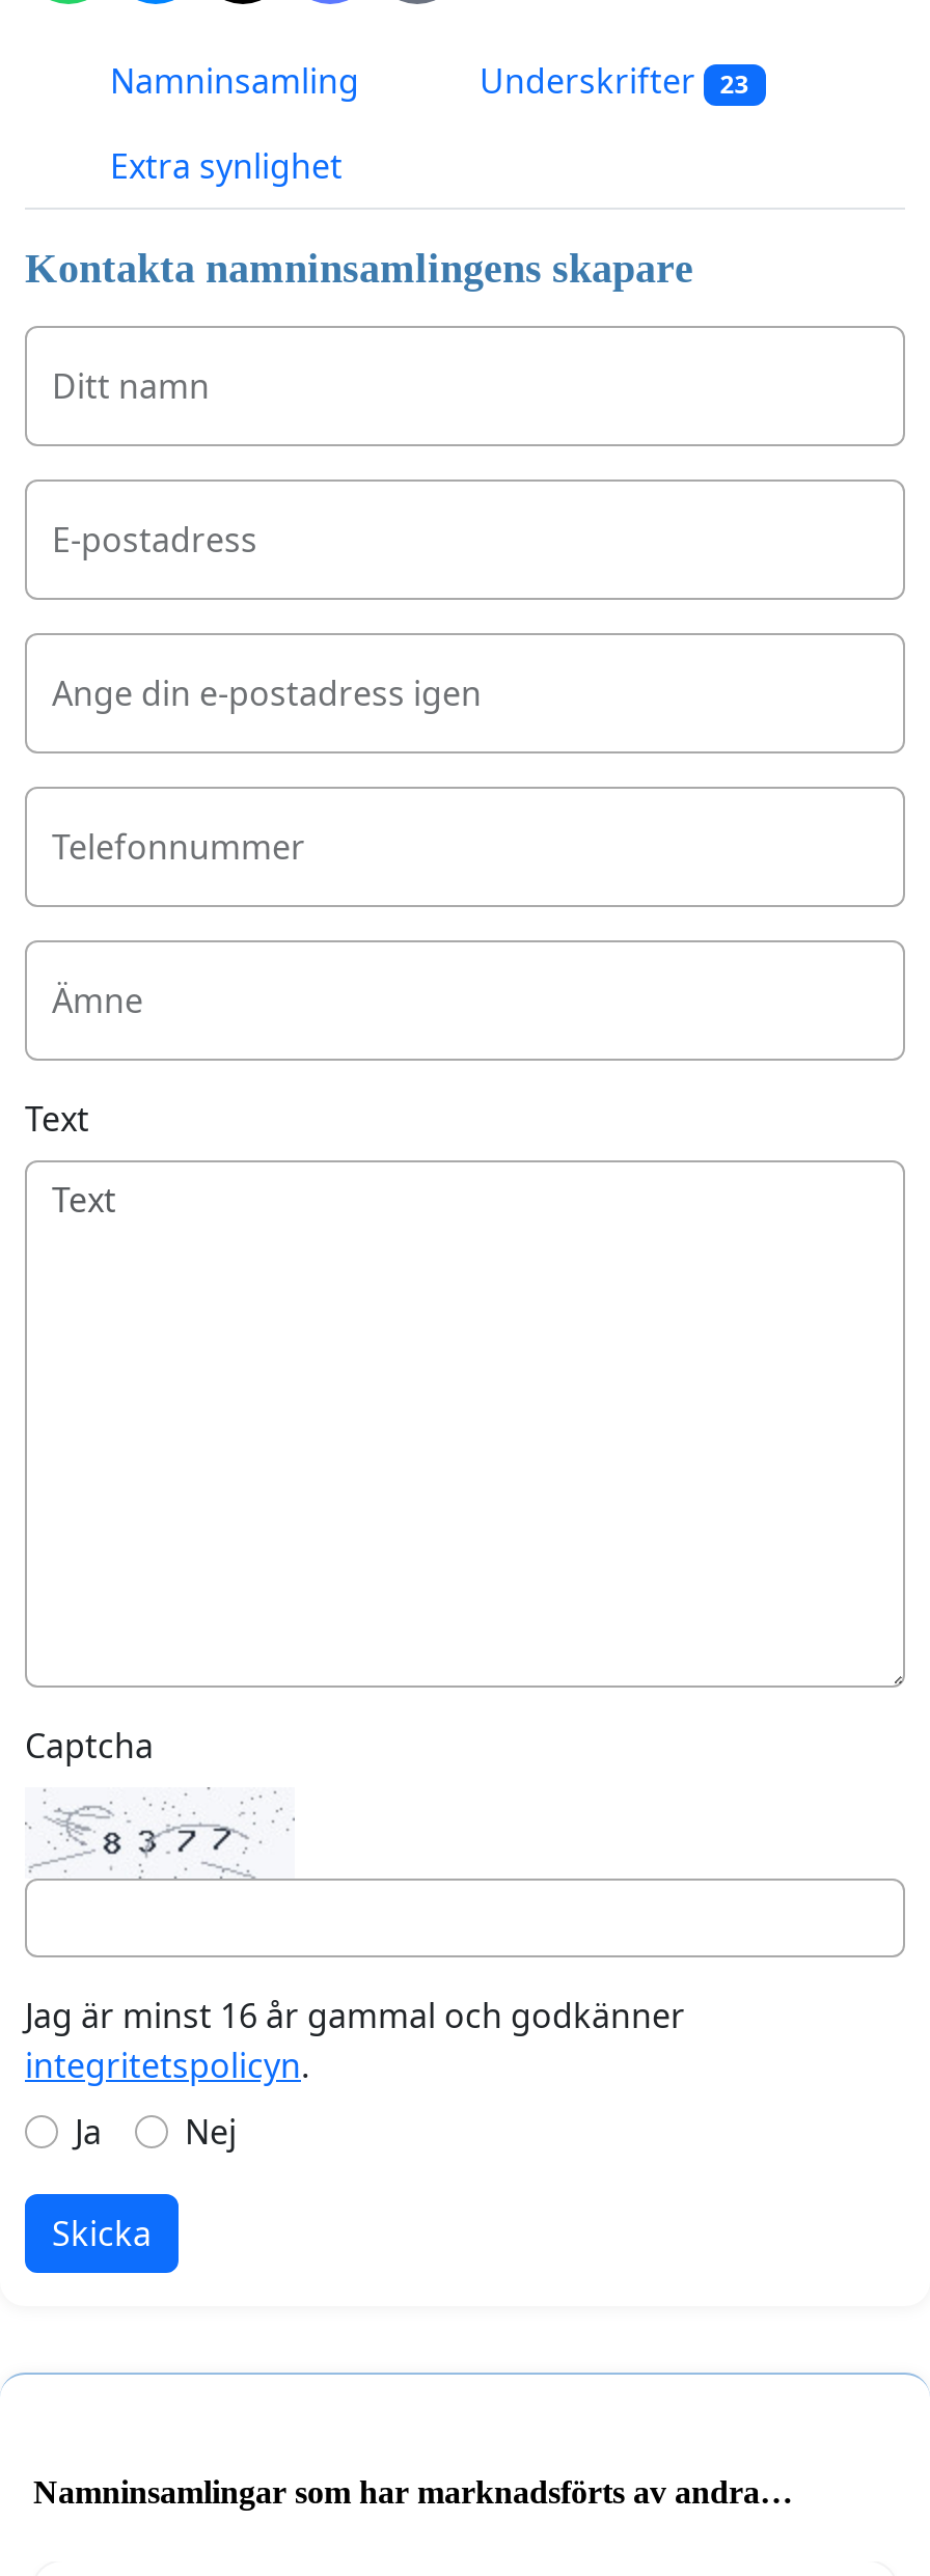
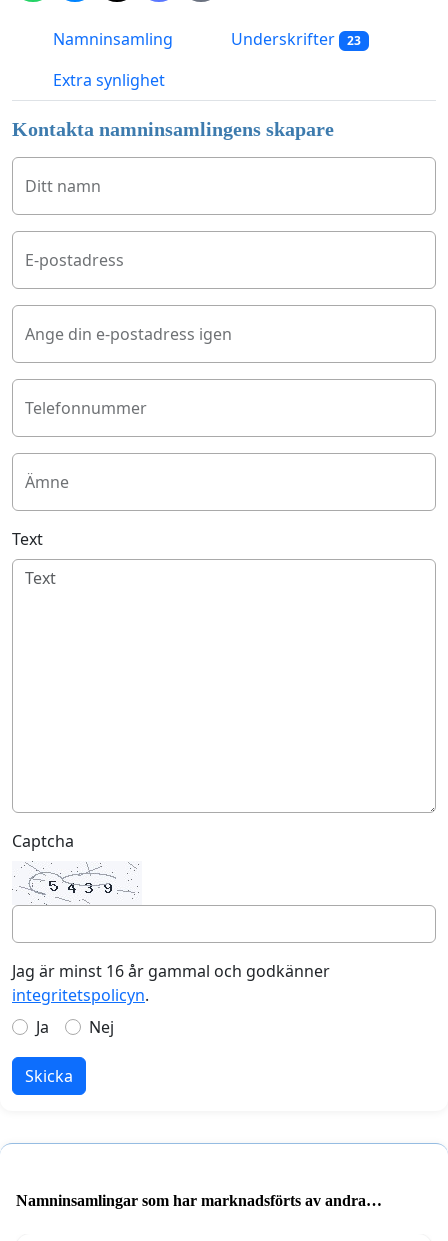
[29,1789,270,1879] [image] -> [12,861,139,904] [image]

